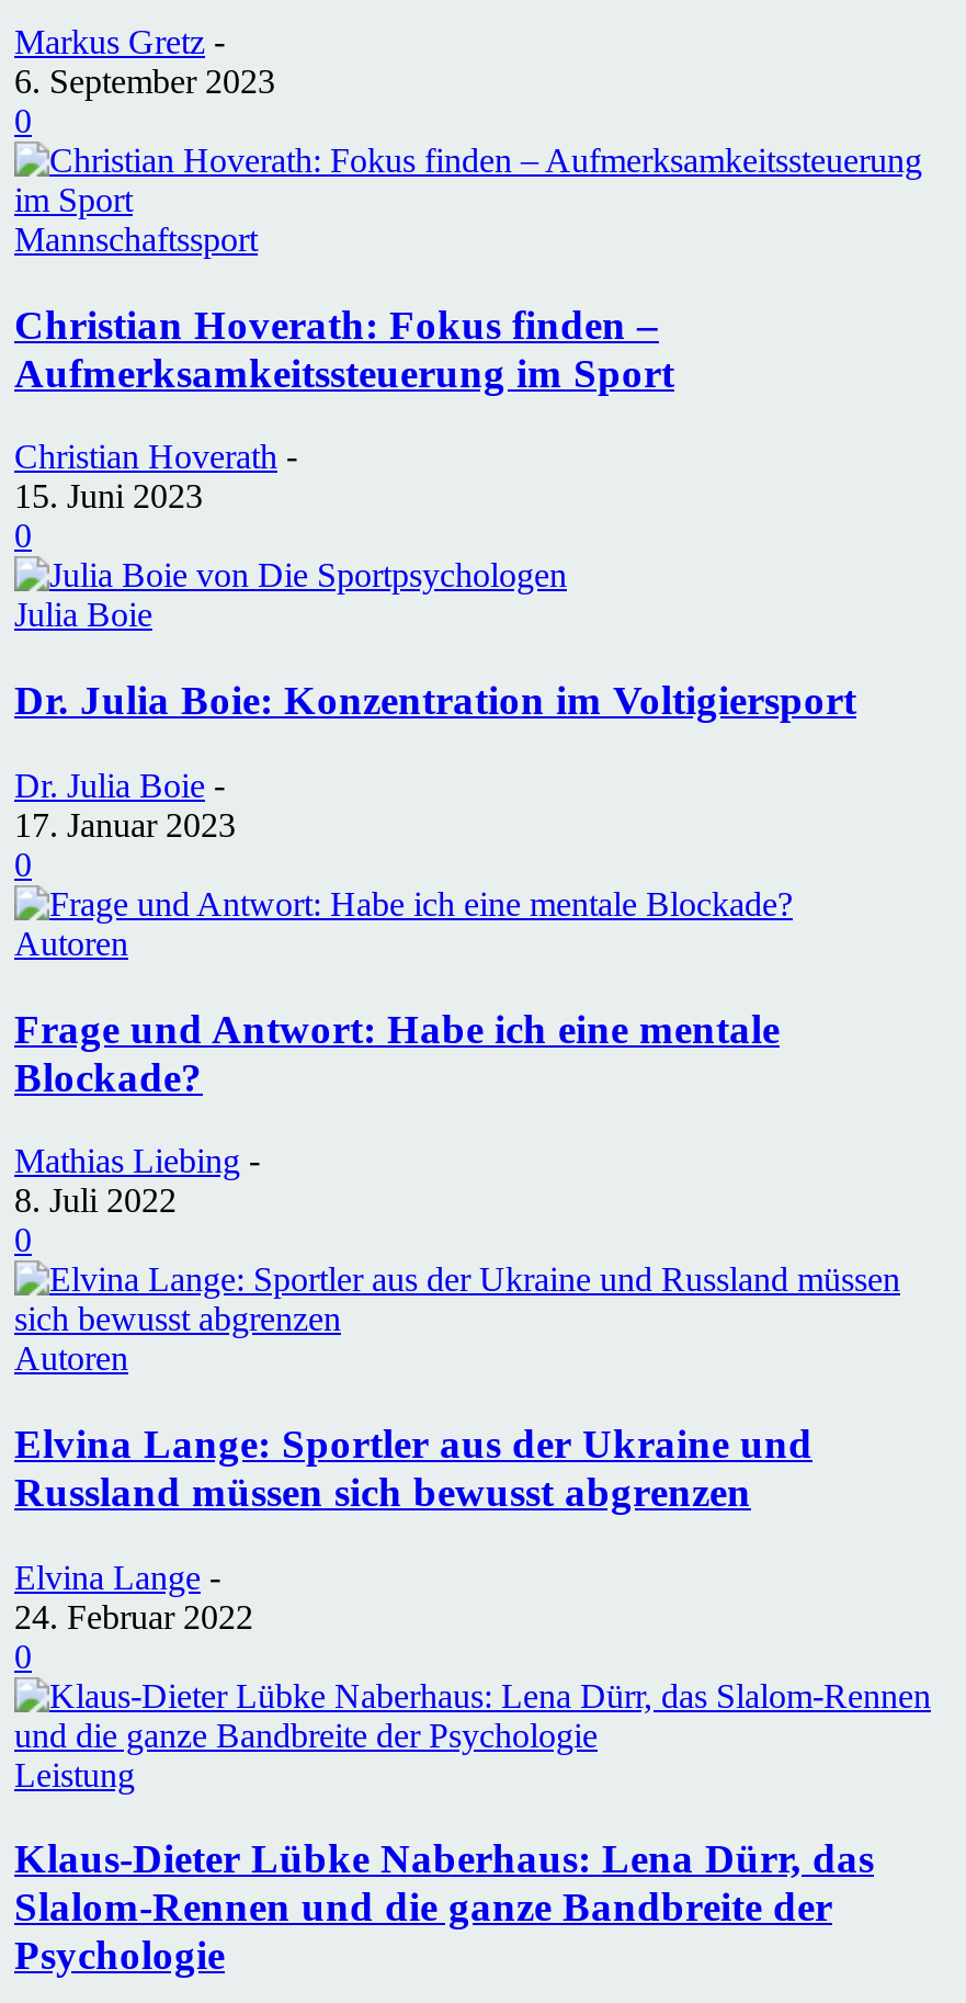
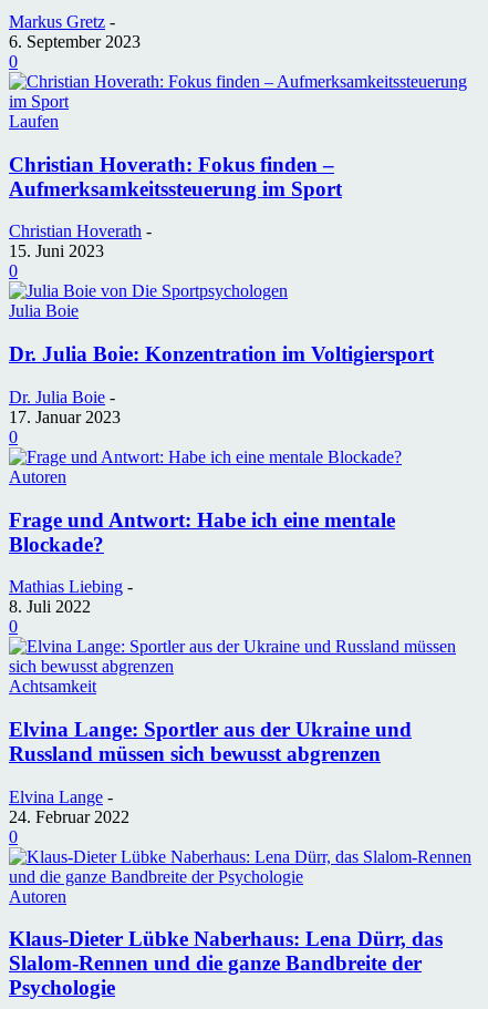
[14,220,258,258] Mannschaftssport -> [9,112,59,131] Laufen
[14,1340,128,1377] Autoren -> [9,677,96,696] Achtsamkeit
[14,1756,135,1793] Leistung -> [9,887,66,906] Autoren

